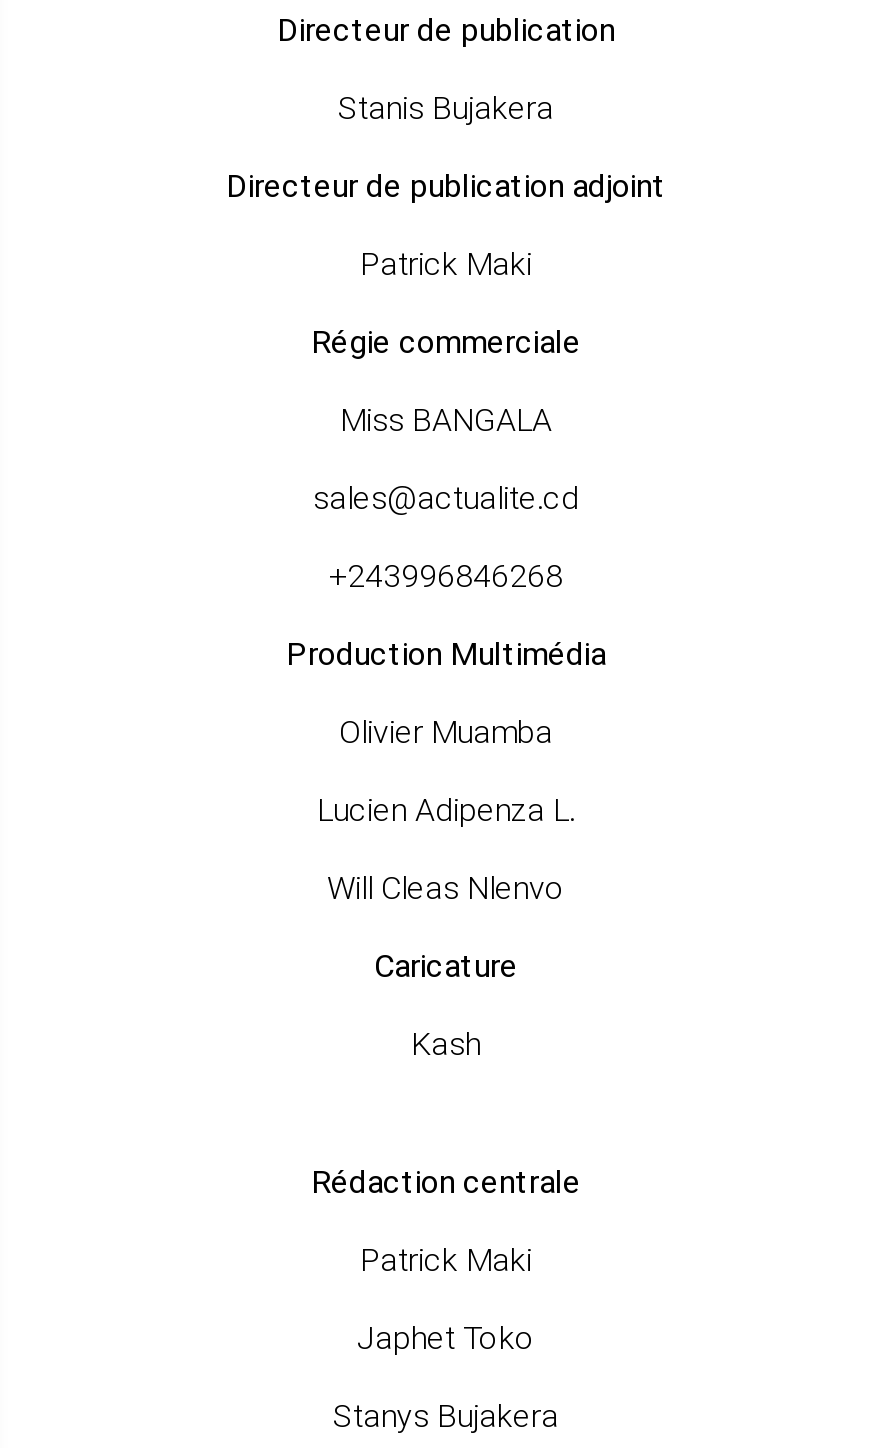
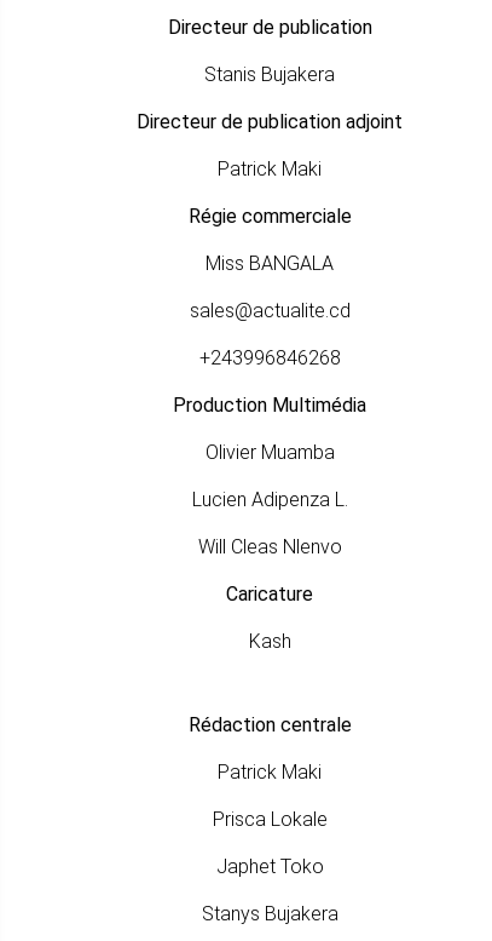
none -> [212,808,327,831] Prisca Lokale

